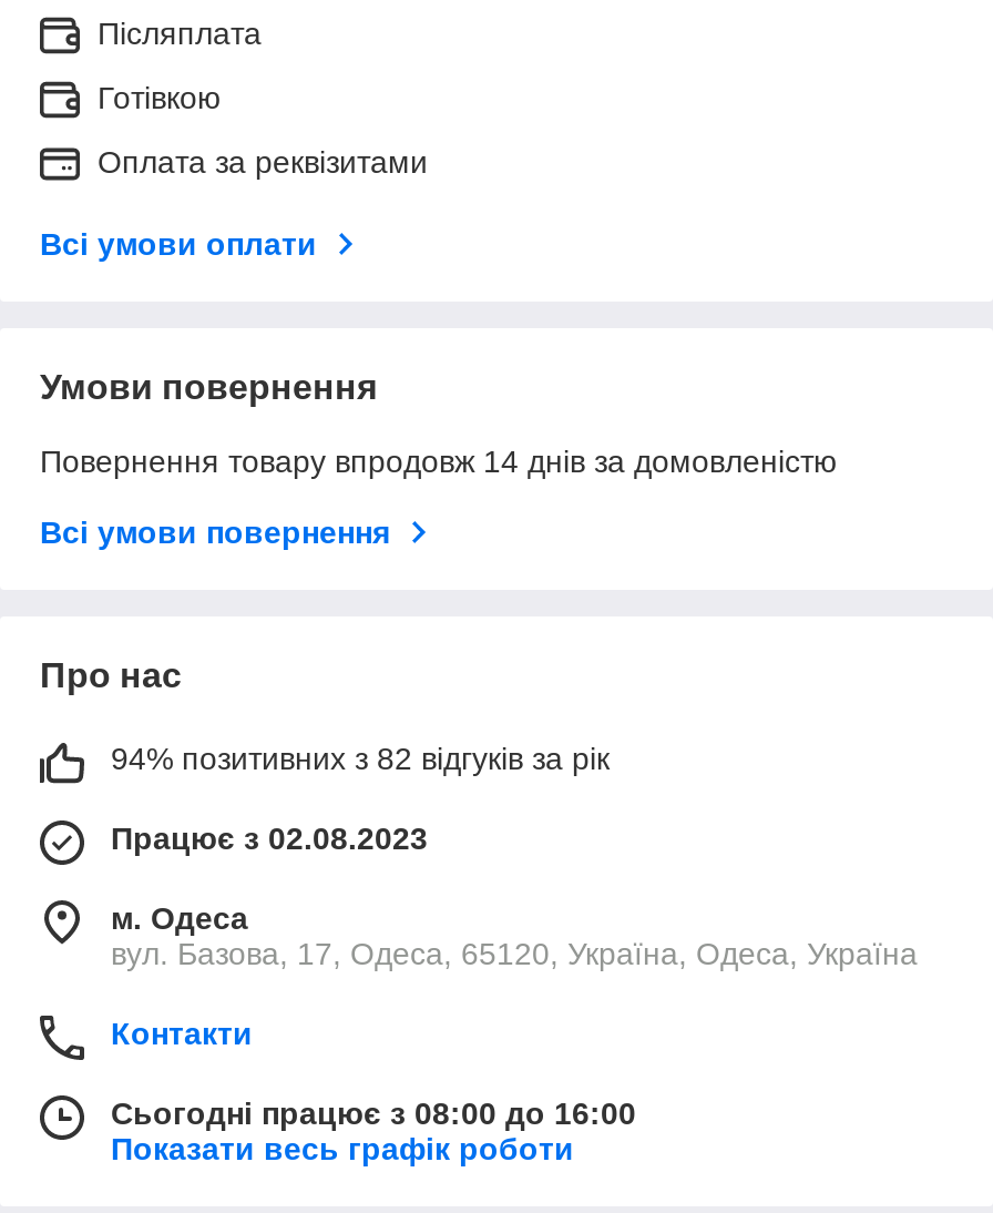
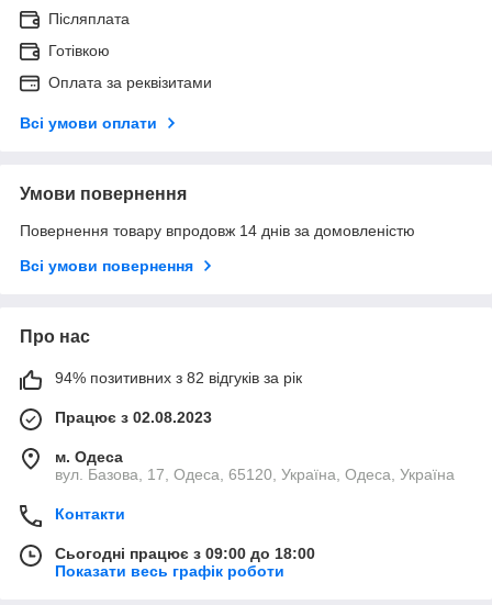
[111,1096,636,1131] Сьогодні працює з 08:00 до 16:00 -> [55,545,315,562] Сьогодні працює з 09:00 до 18:00

